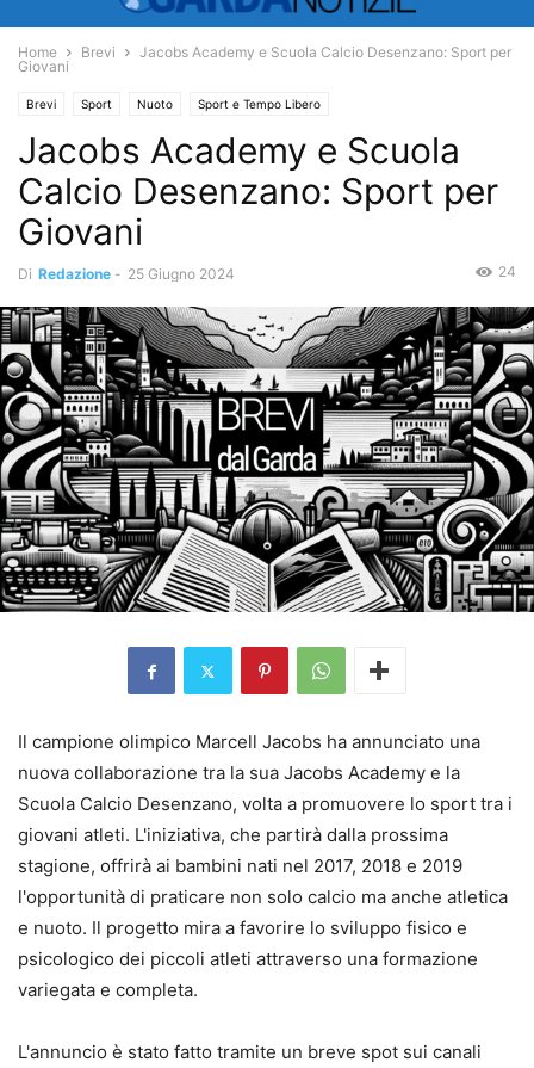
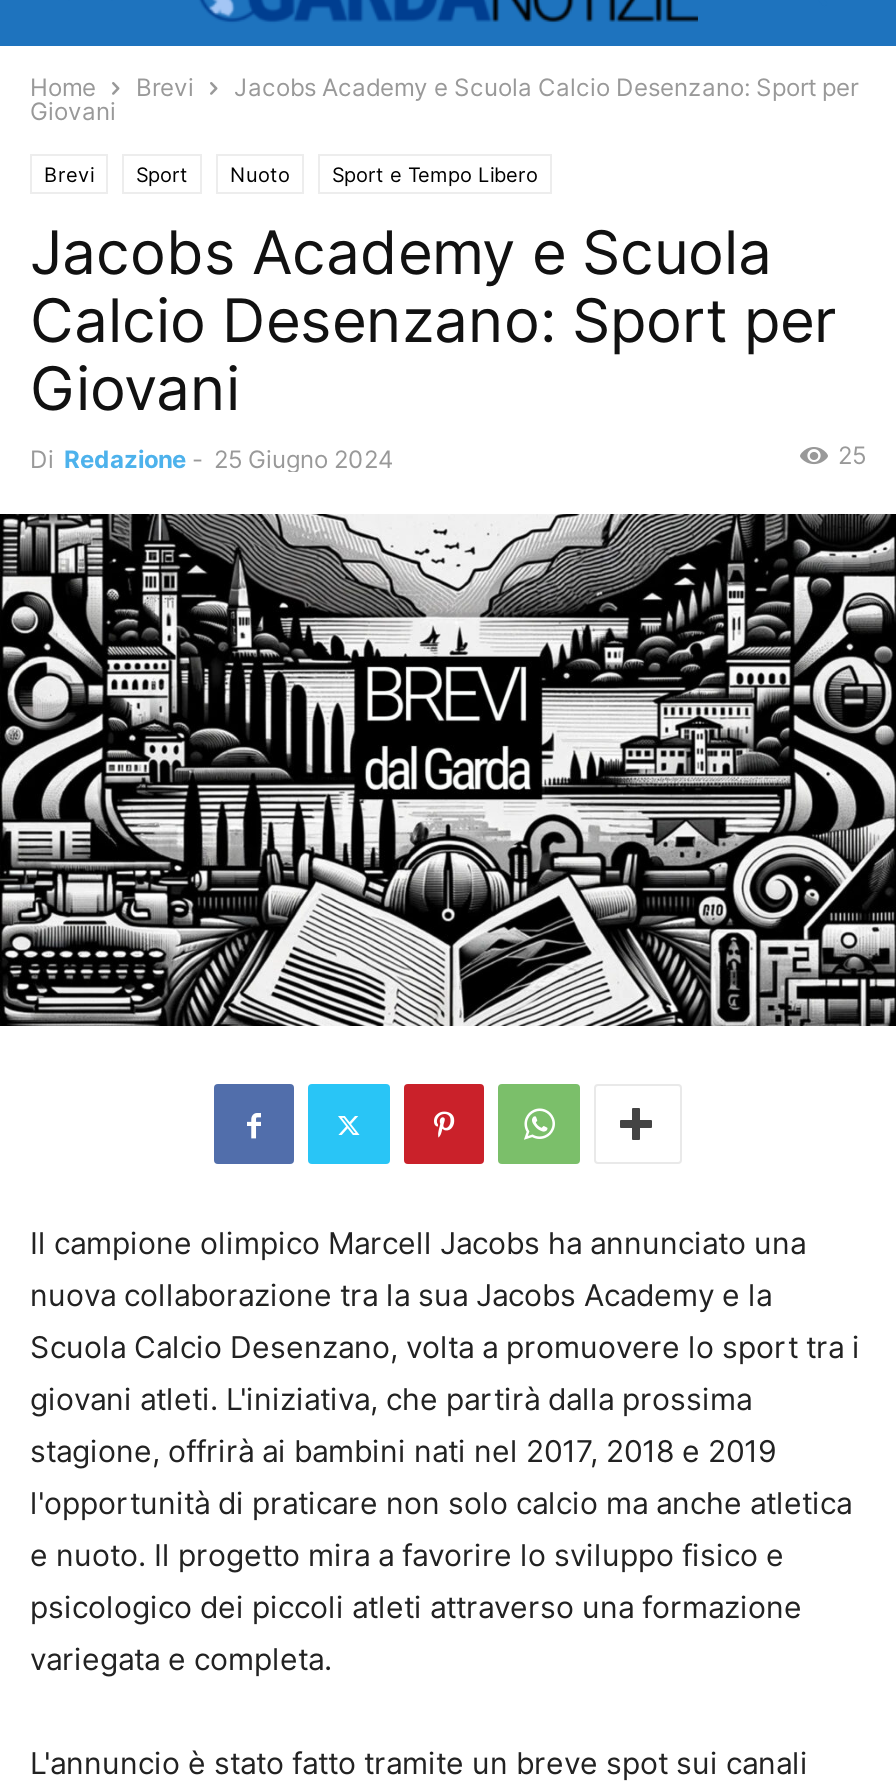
[498,263,516,280] 24 -> [838,440,866,470] 25

